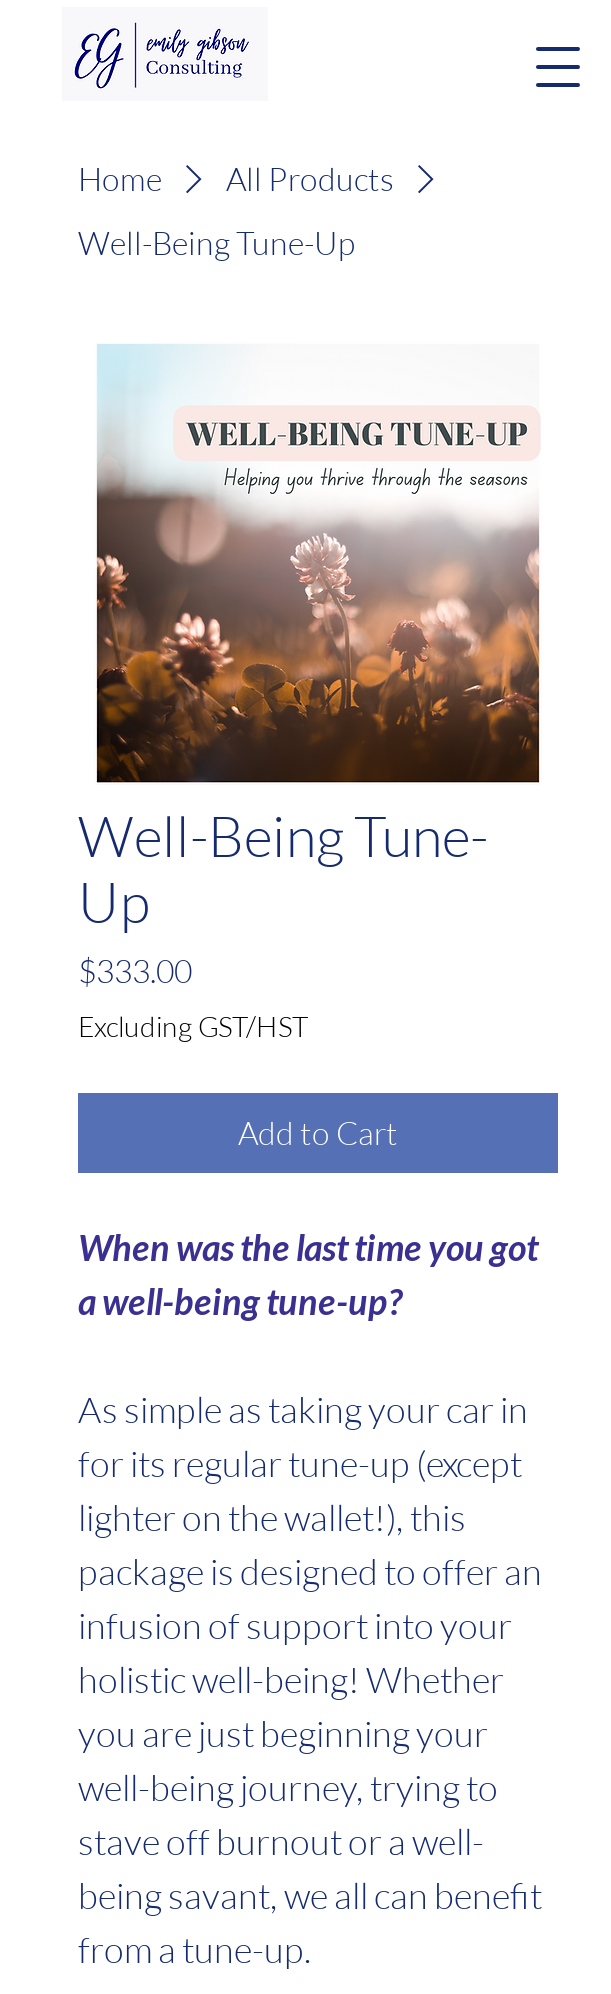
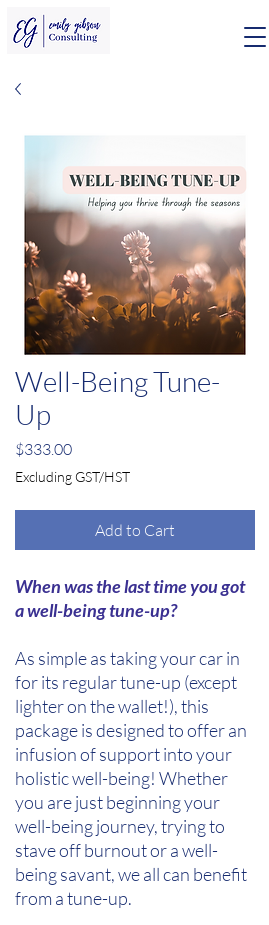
[78,159,394,263] Home | All Products | Well-Being Tune-Up -> none

